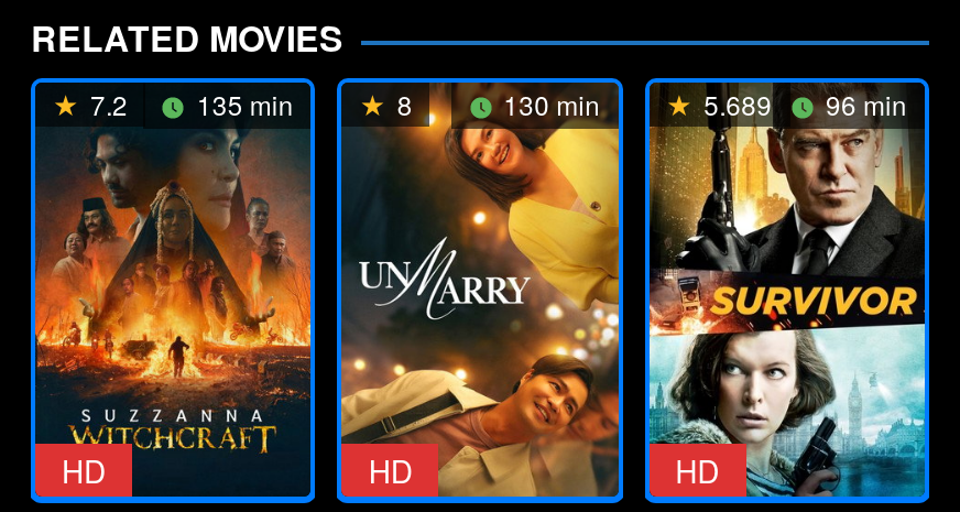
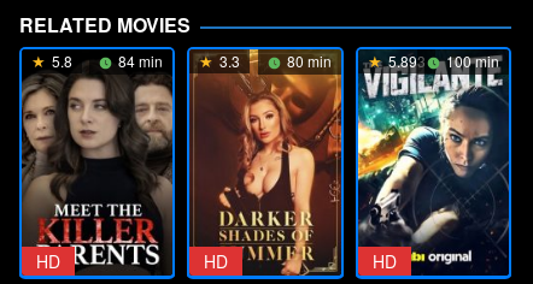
[84,86,128,123] 7.2 -> [48,51,72,71] 5.8
[190,86,294,123] 135 min -> [115,51,163,71] 84 min
[339,85,621,499] [image] | 8 -> [189,51,341,277] [image] | 3.3
[497,86,600,123] 130 min -> [283,51,331,71] 80 min
[647,85,927,499] [image] | 5.689 -> [357,51,509,277] [image] | 5.893
[819,86,907,123] 96 min -> [442,51,499,71] 100 min
[33,127,313,494] [image] -> [22,75,174,274] [image]

